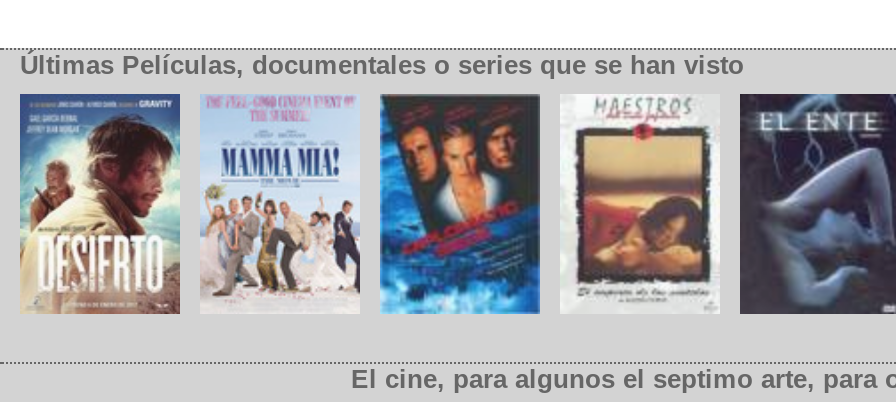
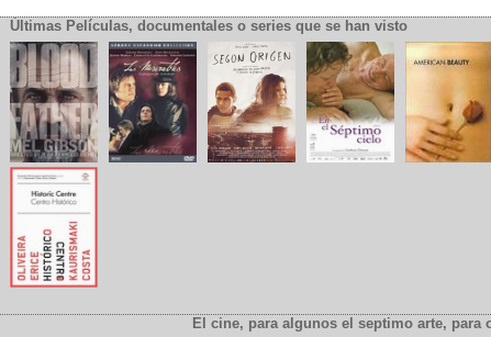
[20,94,182,314] [image] -> [9,42,99,288] [image]
[200,96,360,298] [image] -> [108,41,198,164] [image]
[378,92,542,316] [image] -> [207,42,297,164] [image]
[560,94,720,296] [image] -> [305,41,395,161] [image]
[738,92,890,316] [image] -> [404,41,488,164] [image]

